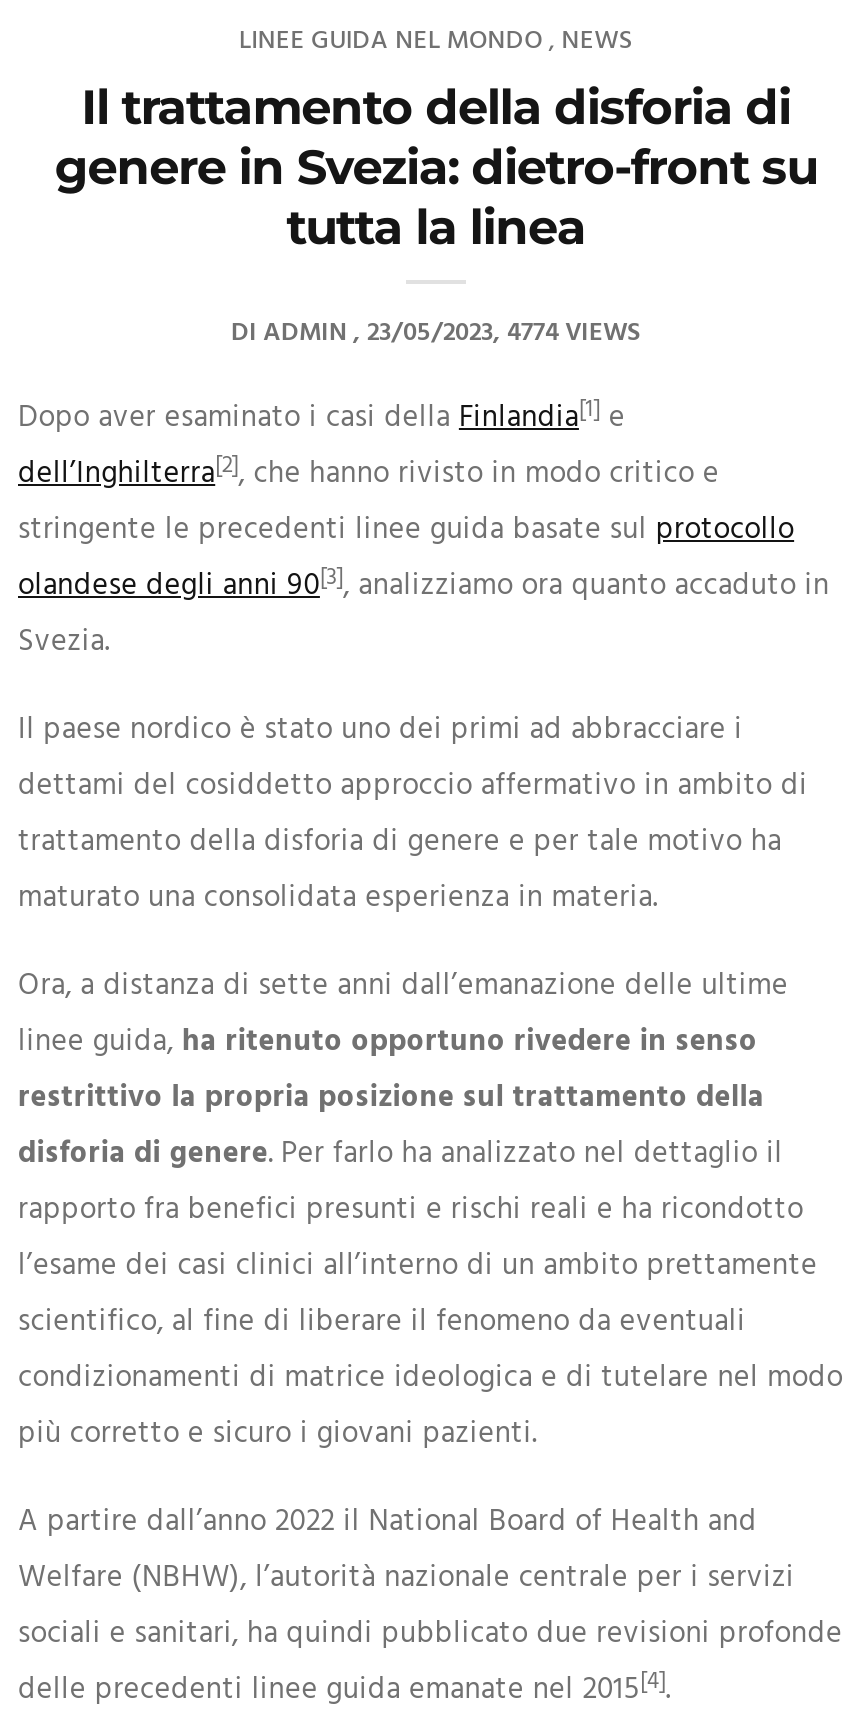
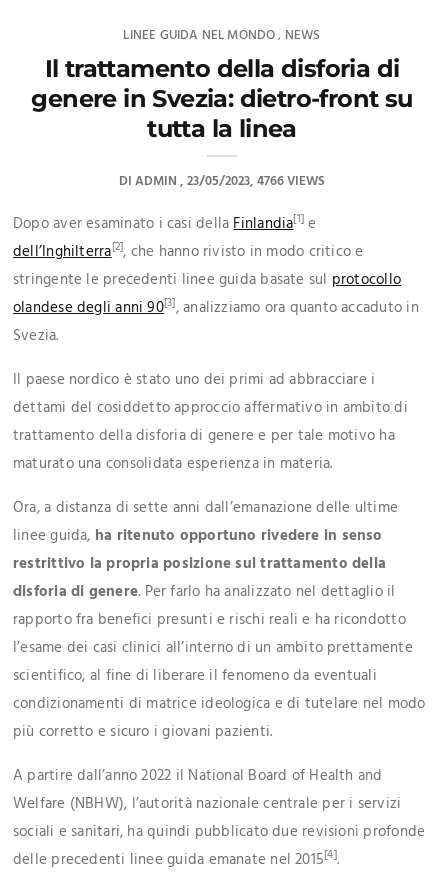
[231,313,641,355] DI ADMIN 23/05/2023 4774 VIEWS -> [119,171,325,192] DI ADMIN 23/05/2023 4766 VIEWS

